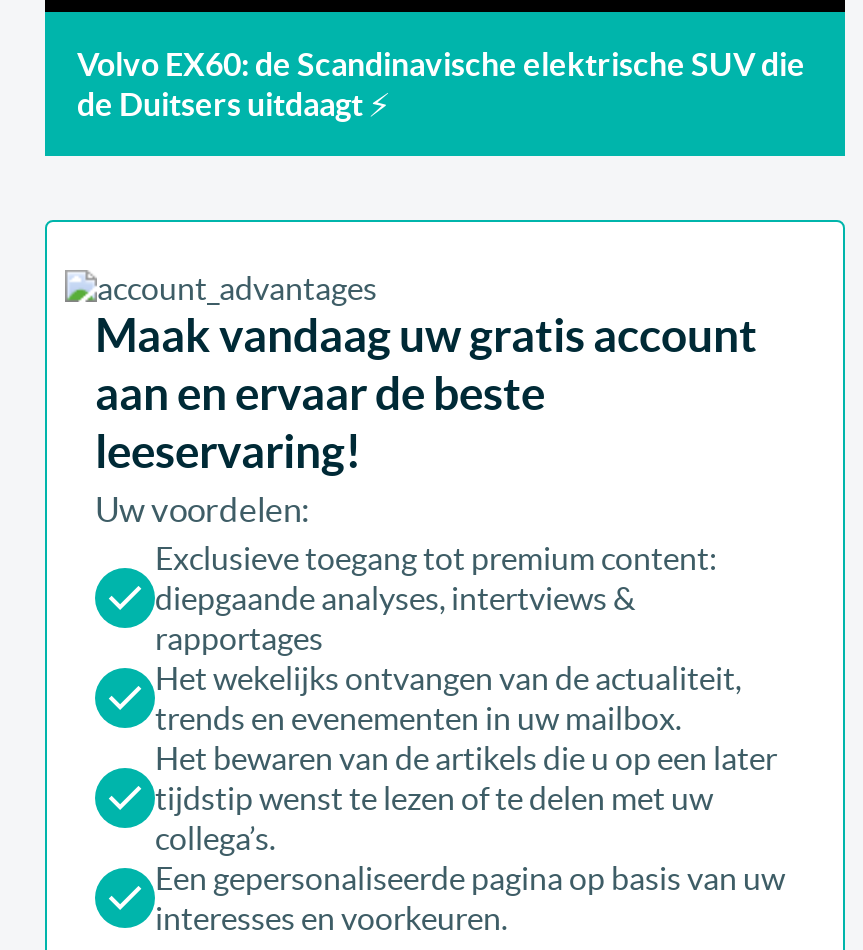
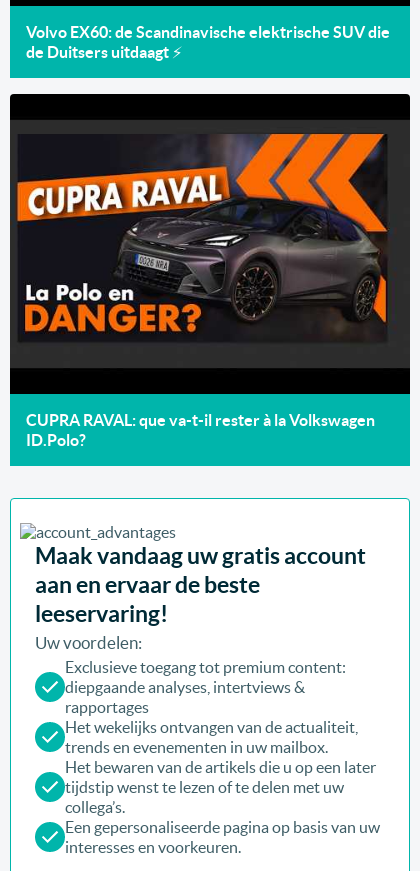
none -> [10,120,410,368] [image]
none -> [26,411,375,449] CUPRA RAVAL: que va-t-il rester à la Volkswagen | ID.Polo?

